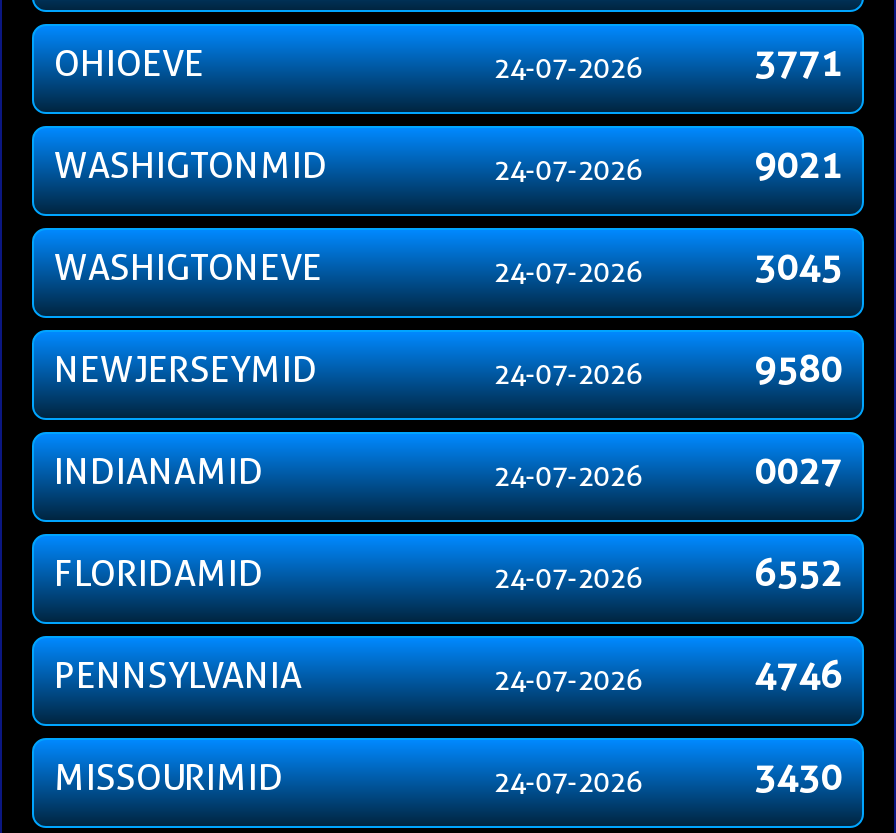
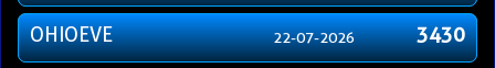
[54,43,842,799] 24-07-2026 | 3771 | WASHIGTONMID | 24-07-2026 | 9021 | WASHIGTONEVE | 24-07-2026 | 3045 | NEWJERSEYMID | 24-07-2026 | 9580 | INDIANAMID | 24-07-2026 | 0027 | FLORIDAMID | 24-07-2026 | 6552 | PENNSYLVANIA | 24-07-2026 | 4746 | MISSOURIMID | 24-07-2026 -> [273,29,354,47] 22-07-2026

